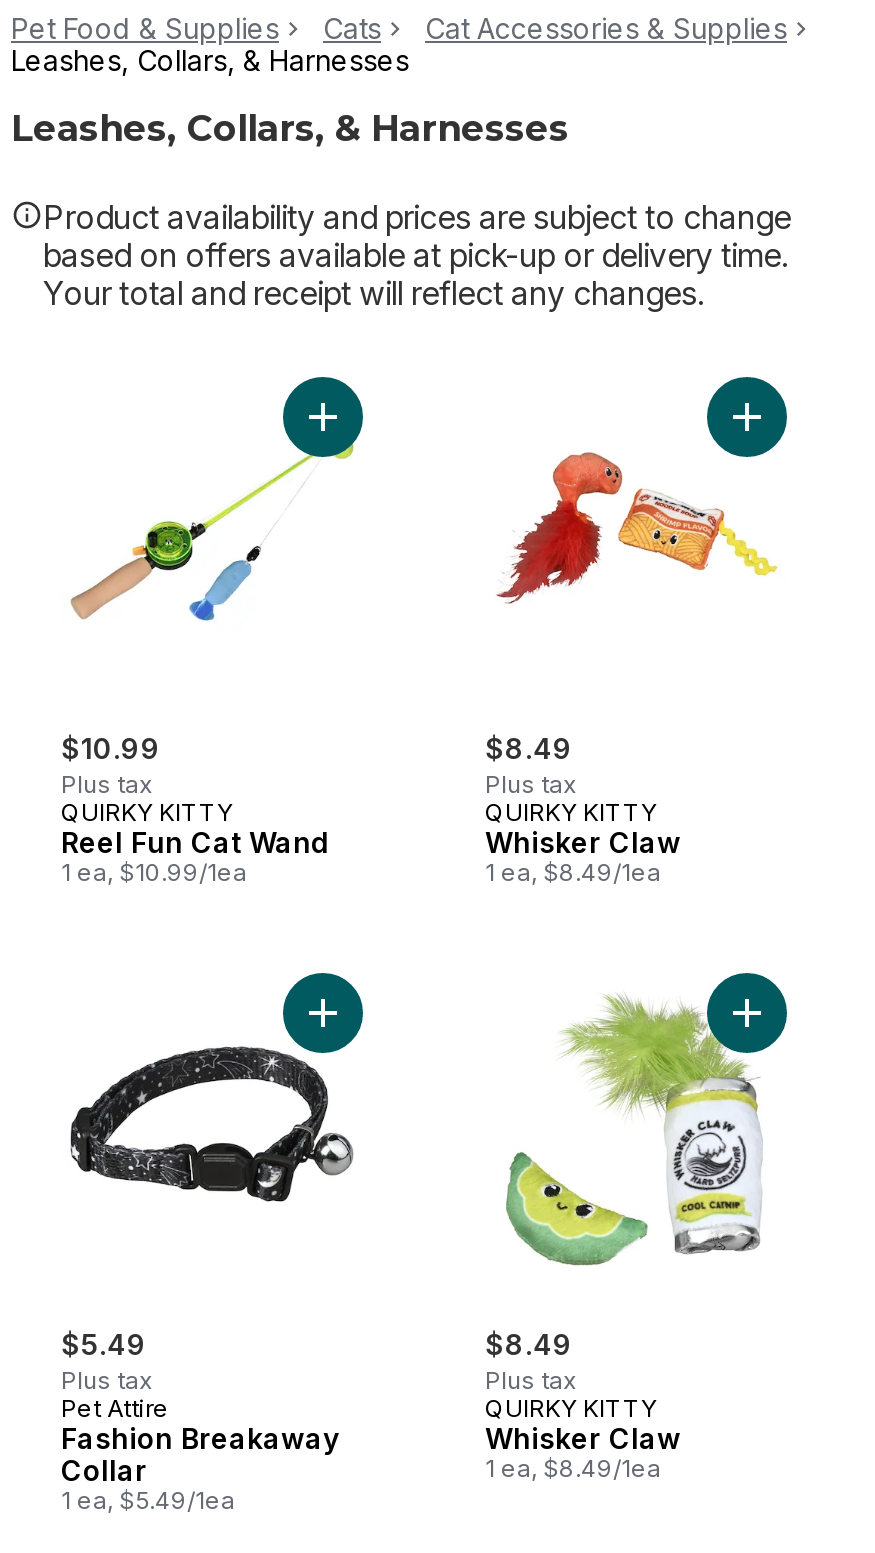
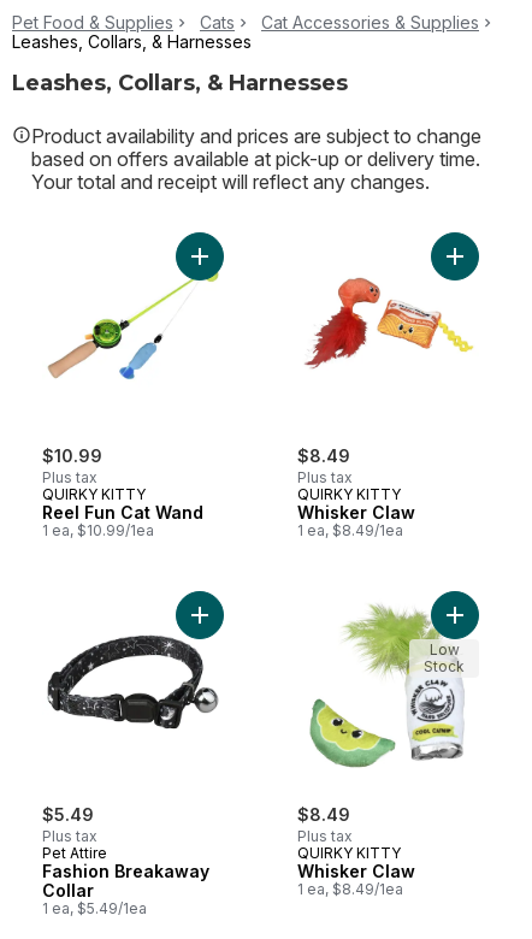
none -> [424,640,465,675] Low | Stock

